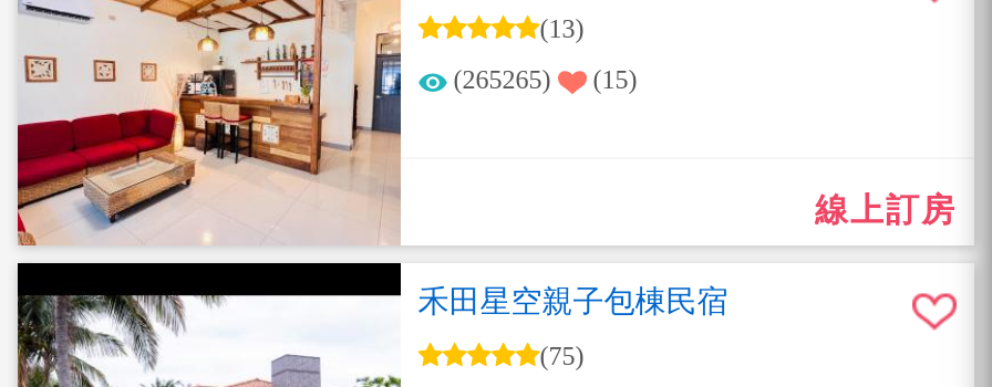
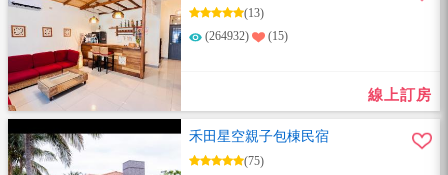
[453,64,637,95] (265265) (15) -> [205,29,288,43] (264932) (15)

